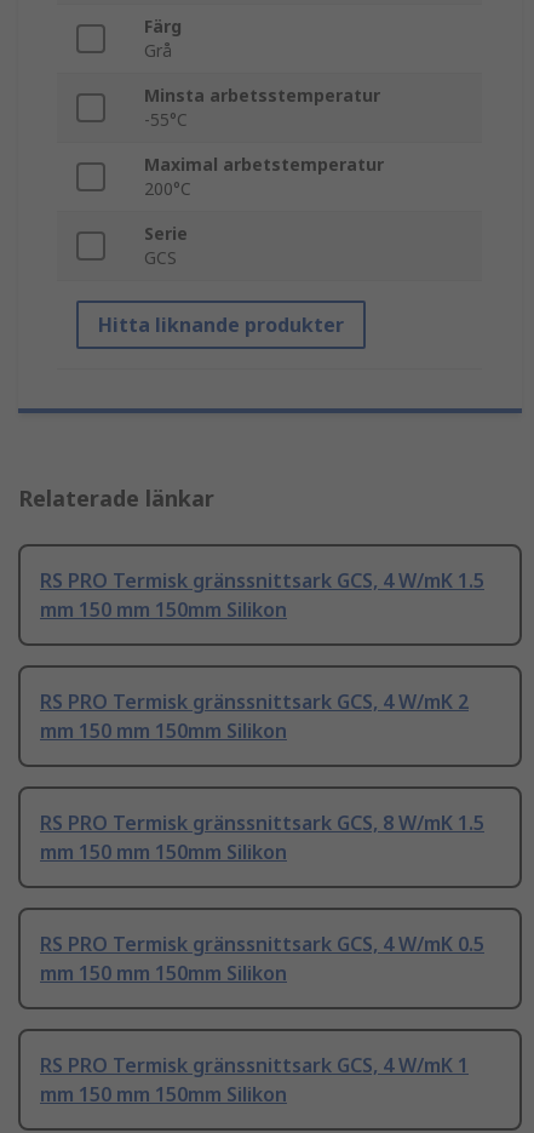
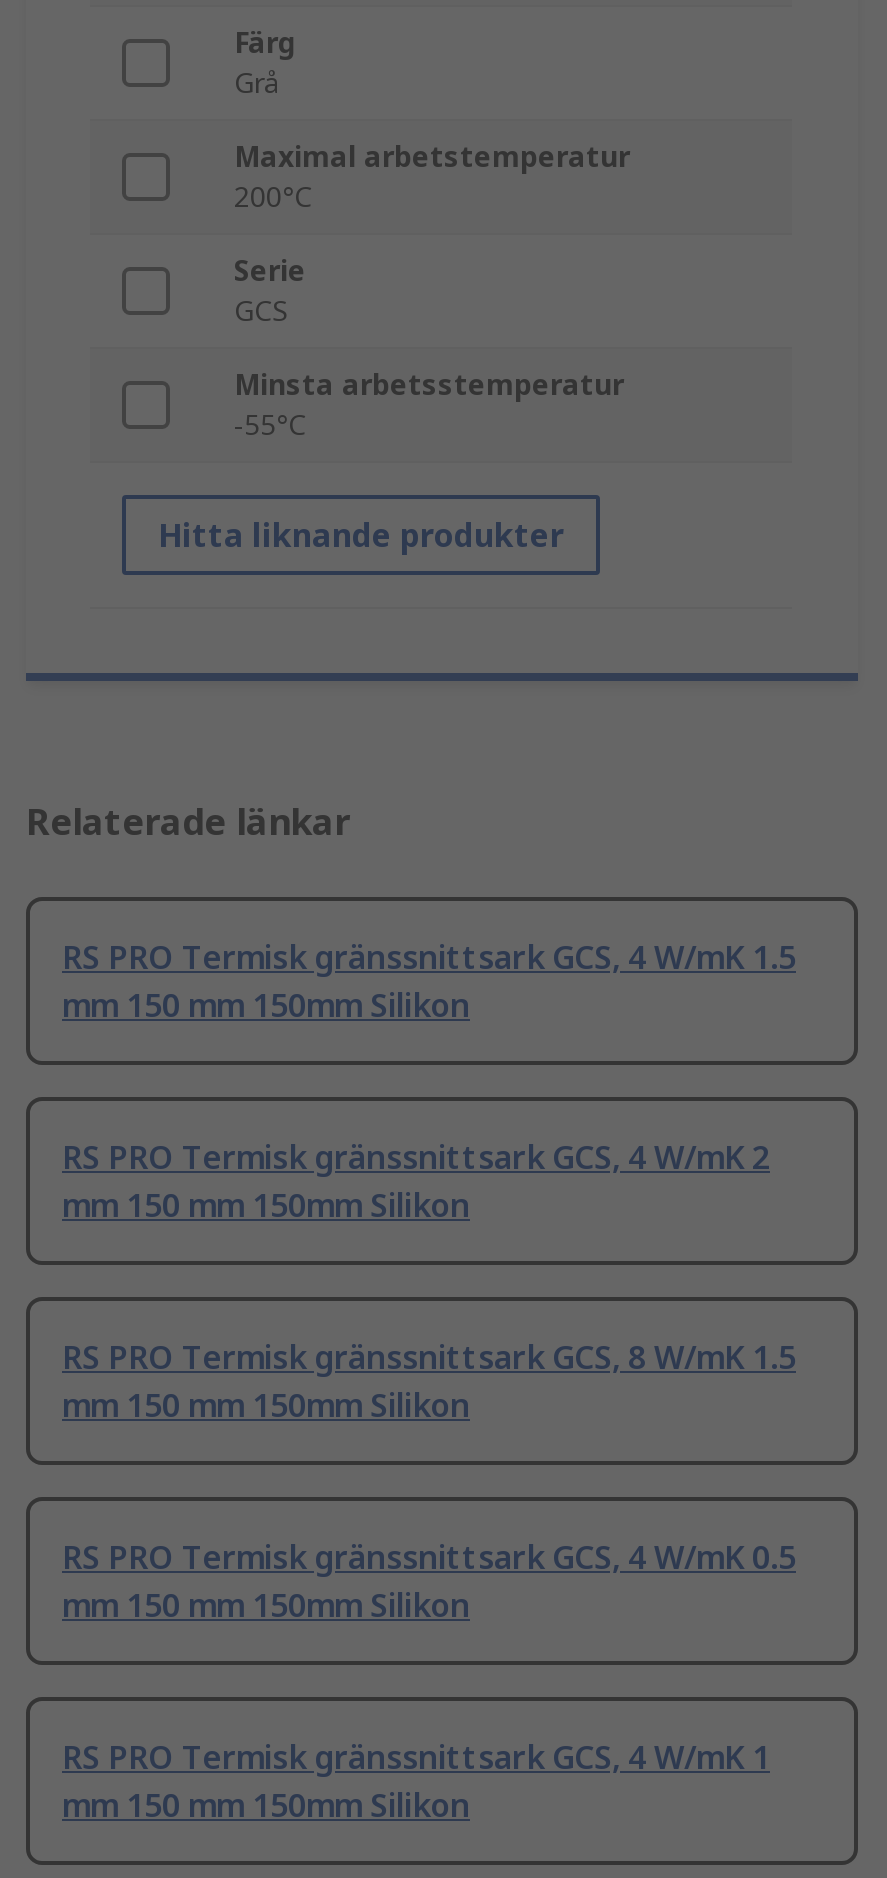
moved [144,84,380,131] -> [234,366,624,444]: Minsta arbetsstemperatur | -55°C
moved [144,153,384,270] -> [234,138,630,330]: Maximal arbetstemperatur | 200°C | Serie | GCS

